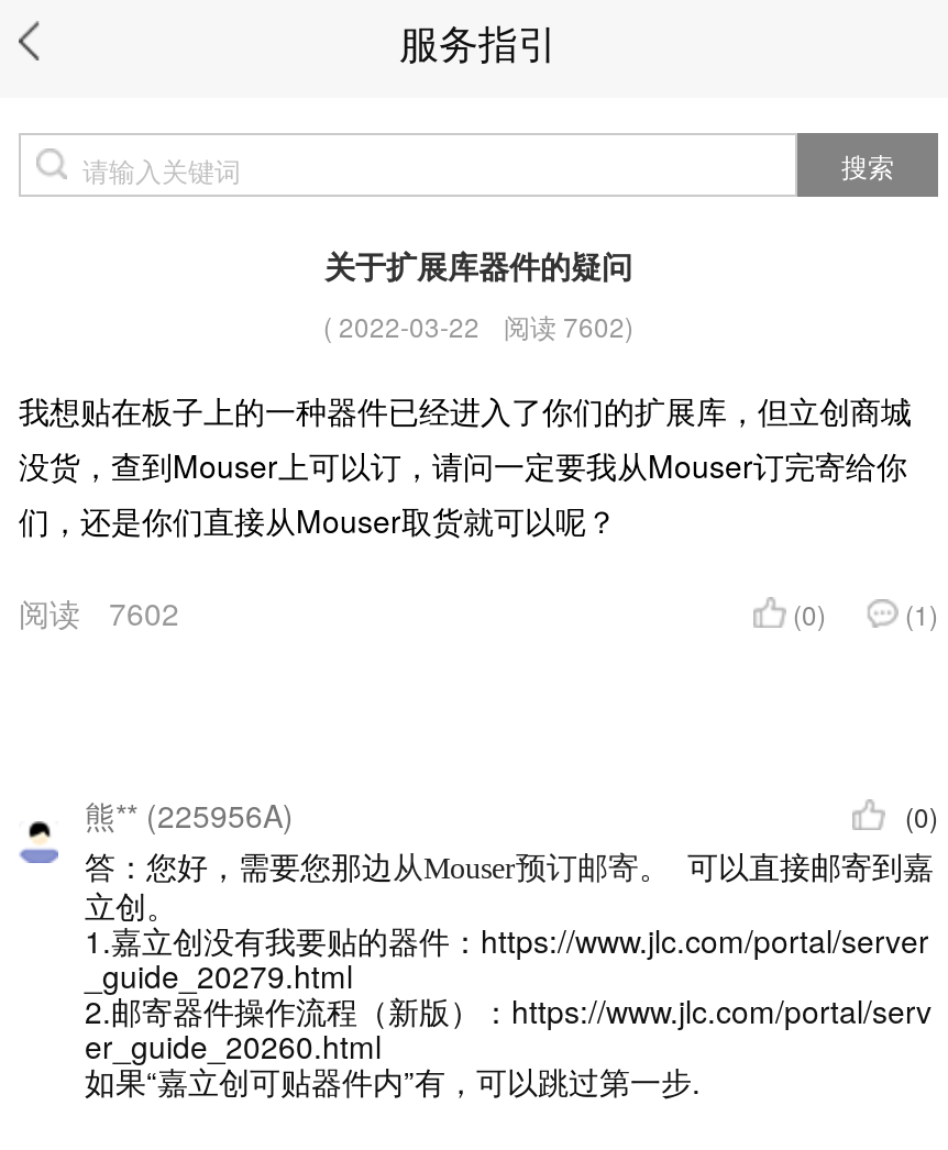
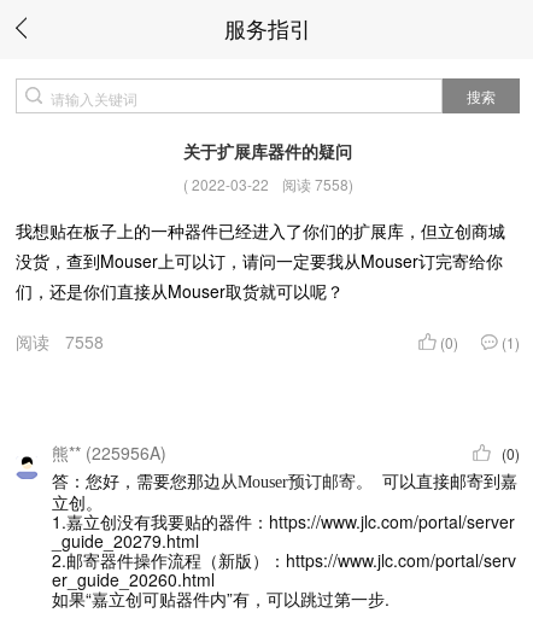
[323,307,633,344] (2022-03-22 阅读 7602) -> [183,174,353,194] (2022-03-22 阅读 7558)
[19,590,179,634] 阅读 7602 -> [16,329,104,354] 阅读 7558

